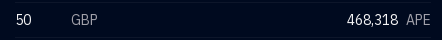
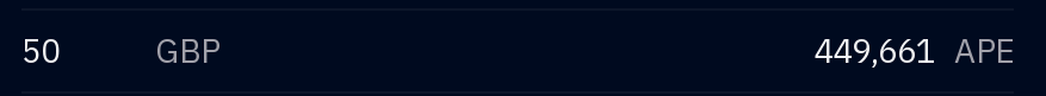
[347,11,431,29] 468,318 APE -> [813,30,1014,73] 449,661 APE

